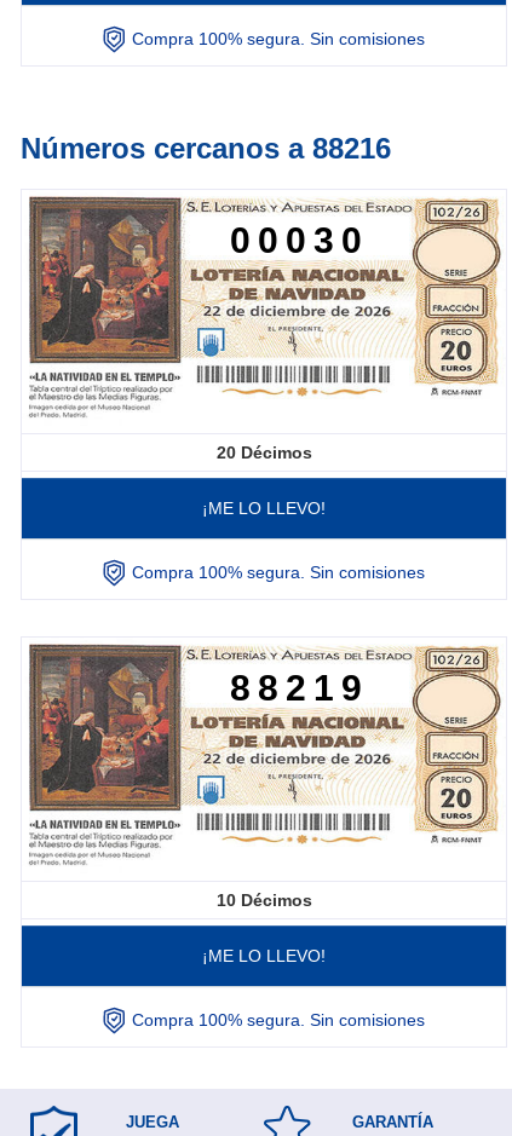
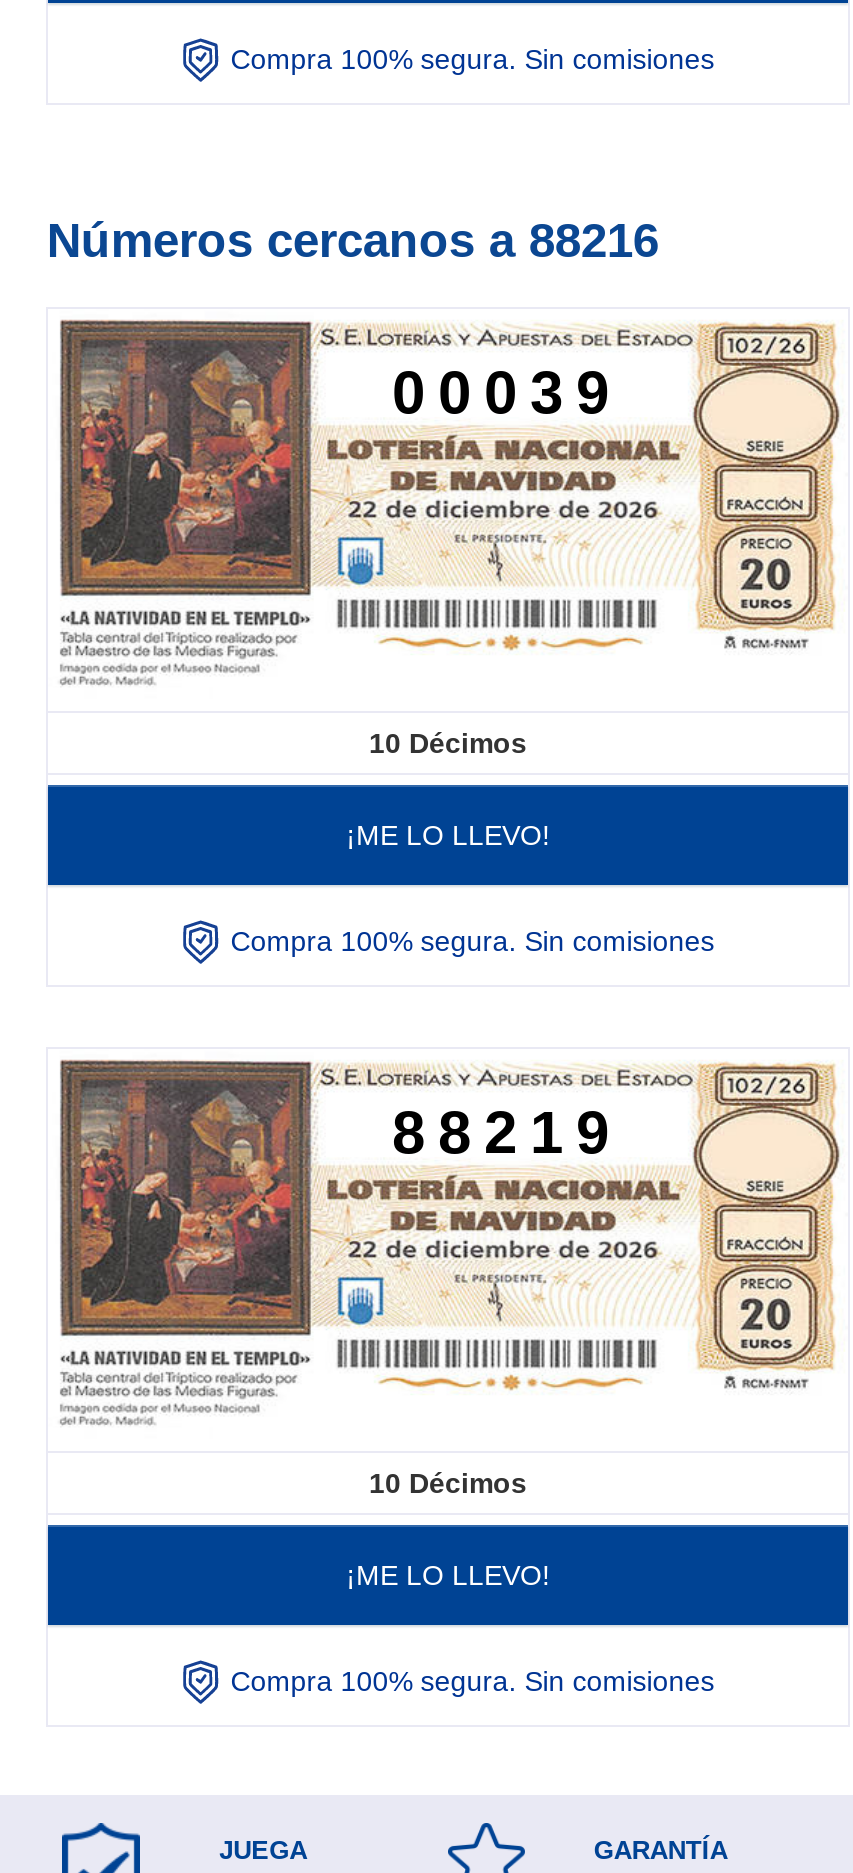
[230,220,369,260] 00030 -> [392,359,622,425] 00039
[216,443,312,462] 20 Décimos -> [369,727,527,759] 10 Décimos

